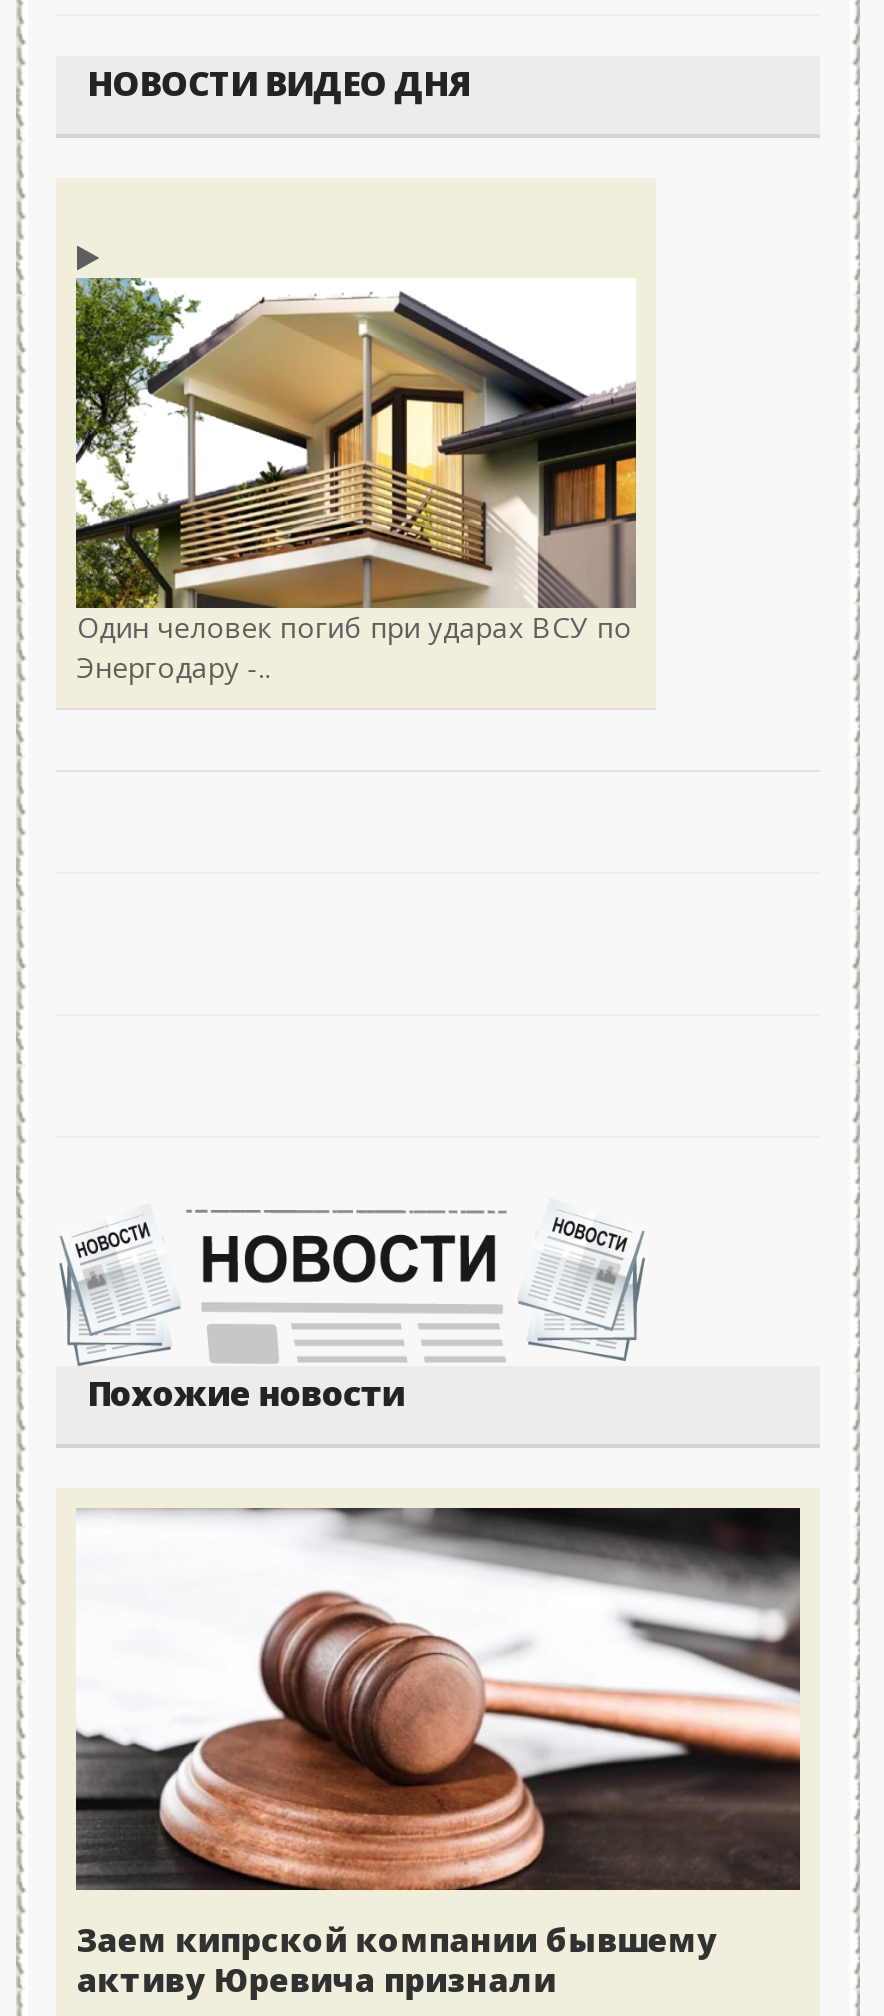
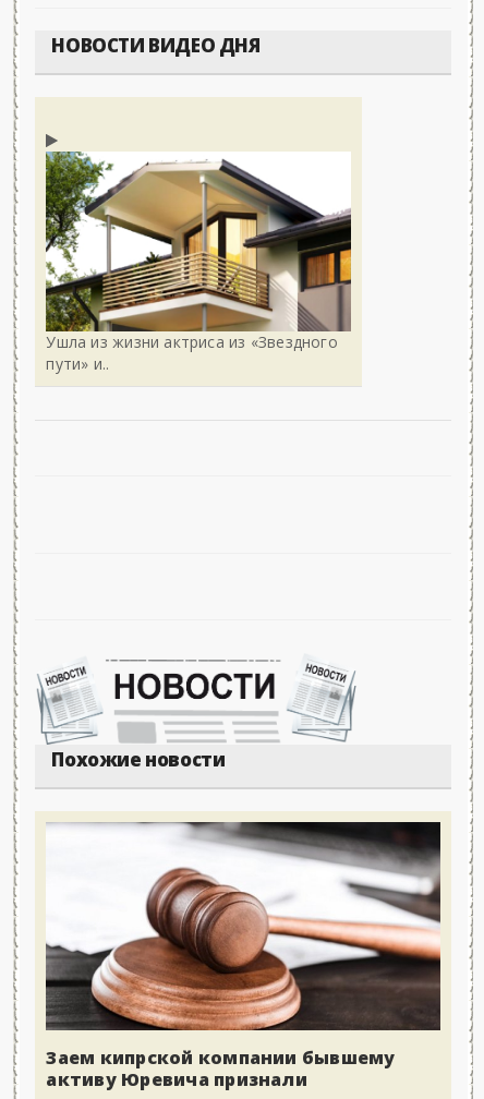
[77,608,632,686] Один человек погиб при ударах ВСУ по | Энергодару -.. -> [46,331,338,374] Ушла из жизни актриса из «Звездного | пути» и..

